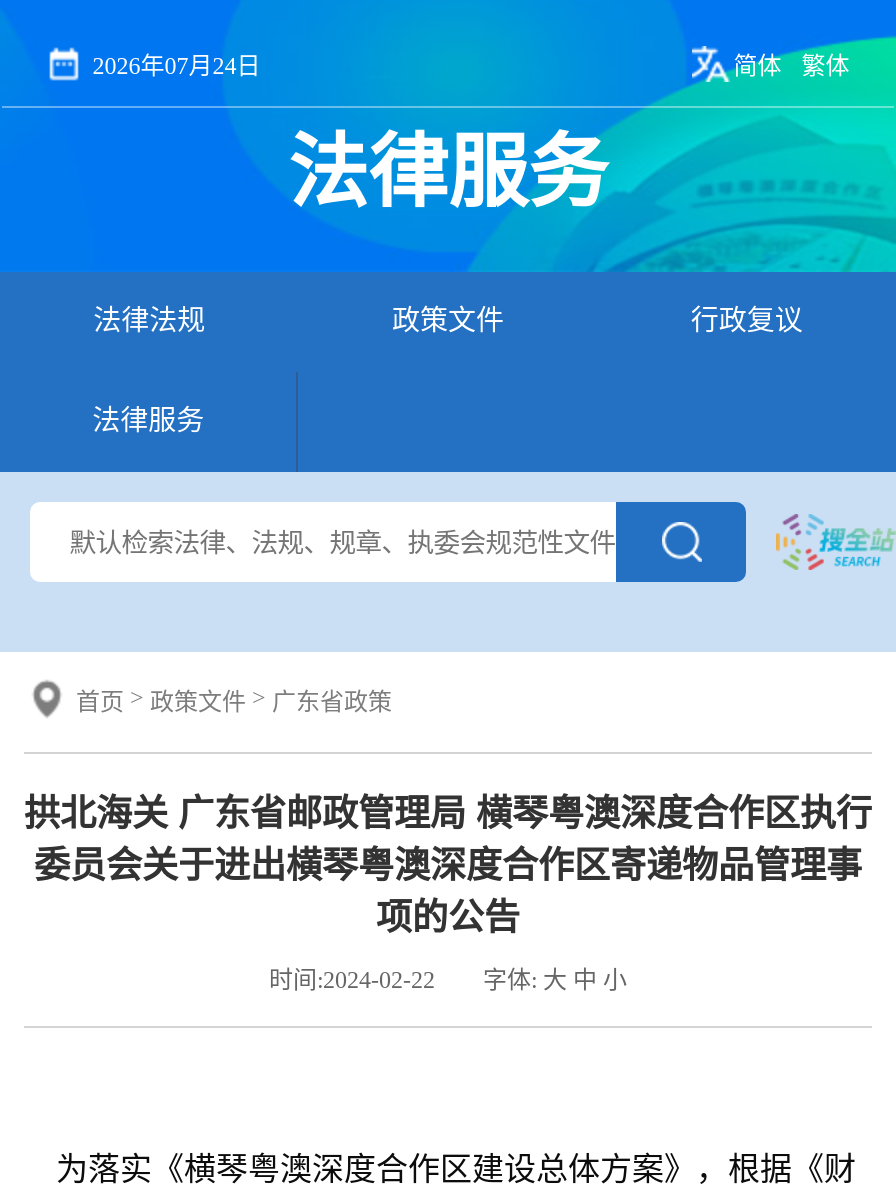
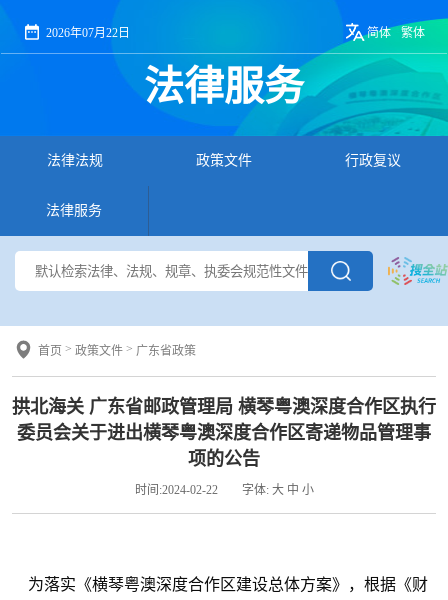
[93,51,261,79] 2026年07月24日 -> [46,25,130,39] 2026年07月22日

